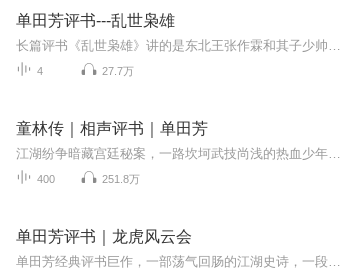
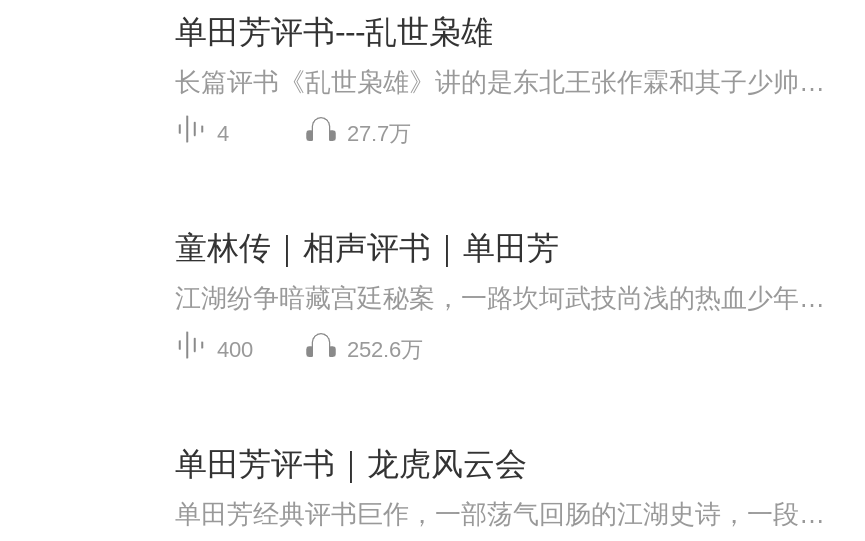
[102,173,140,185] 251.8万 -> [347,337,423,361] 252.6万

